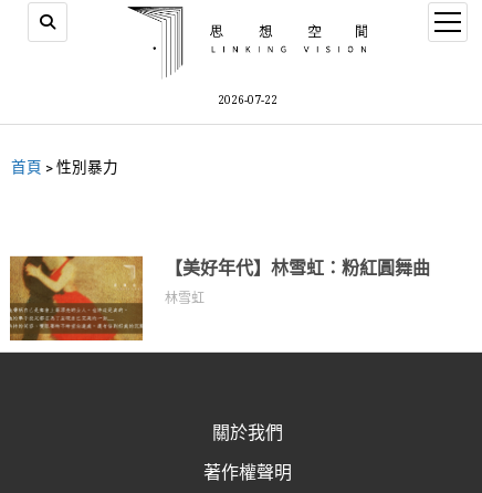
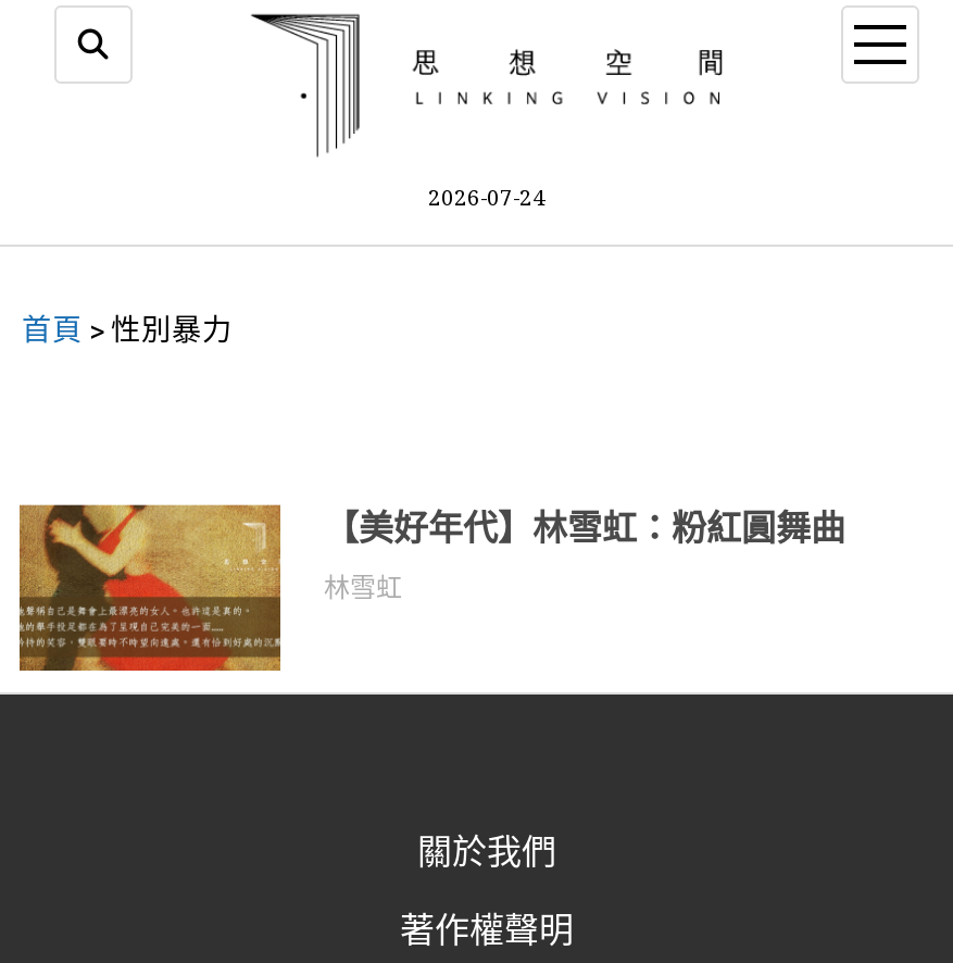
[218,92,277,108] 2026-07-22 -> [428,182,546,213] 2026-07-24

